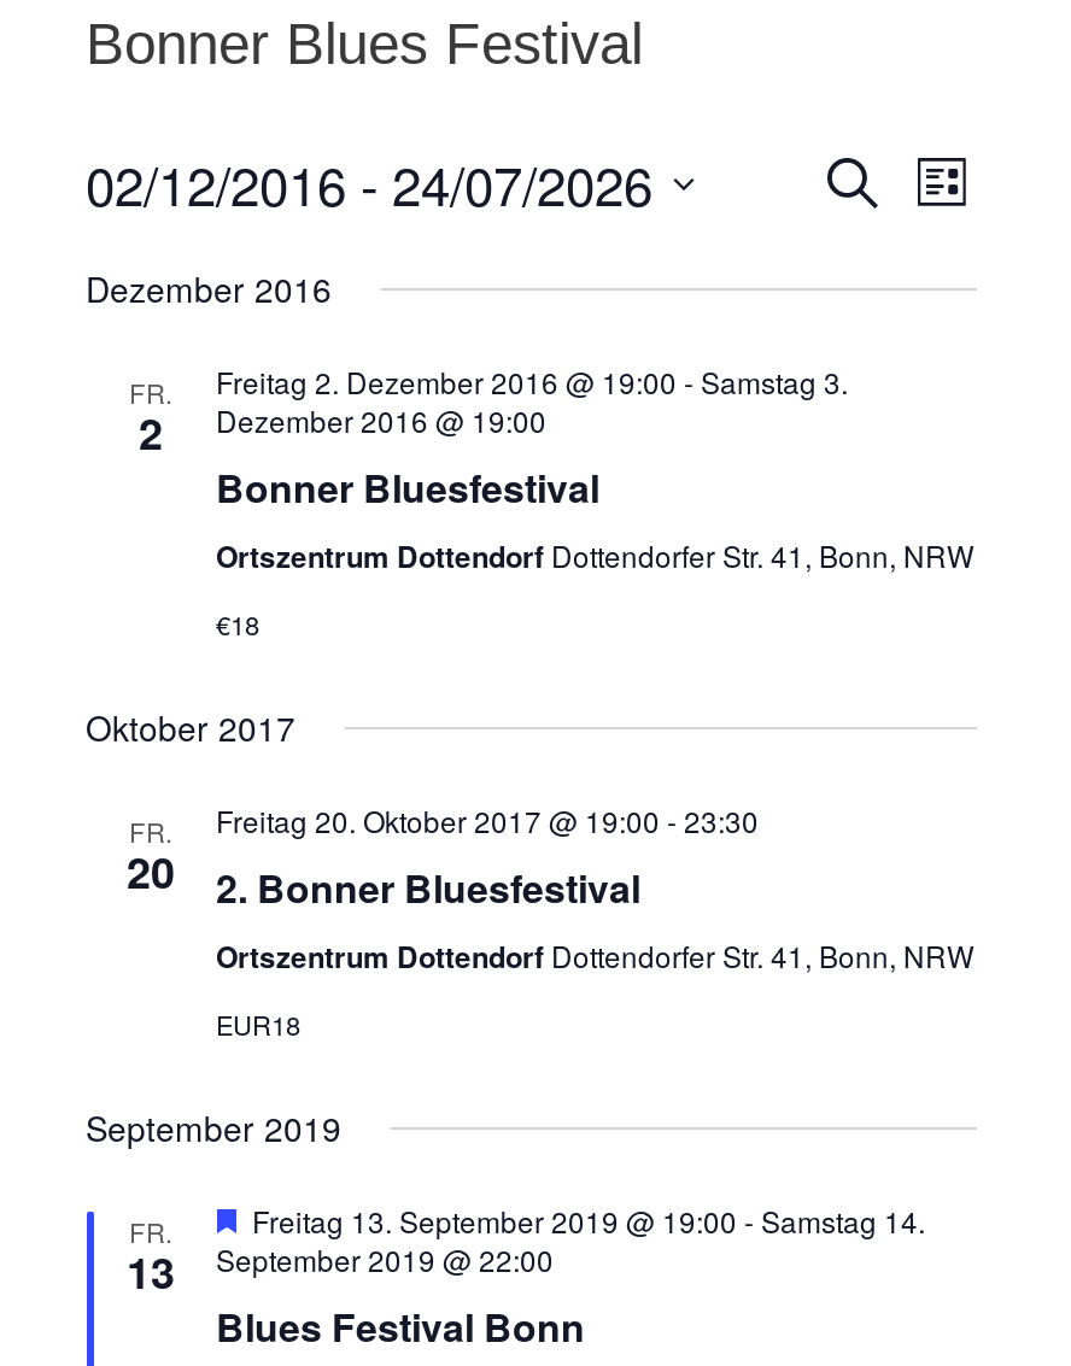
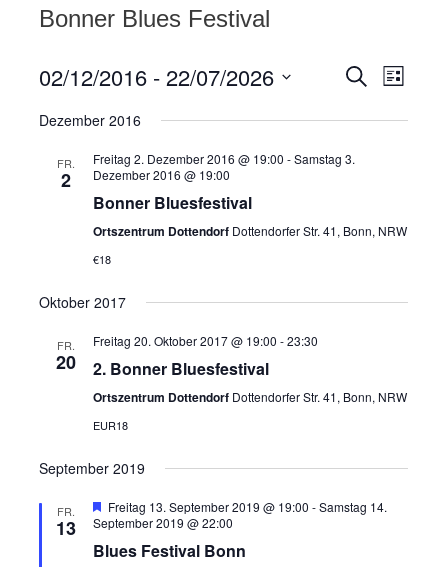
[86,146,652,221] 02/12/2016 - 24/07/2026 -> [38,61,273,92] 02/12/2016 - 22/07/2026

